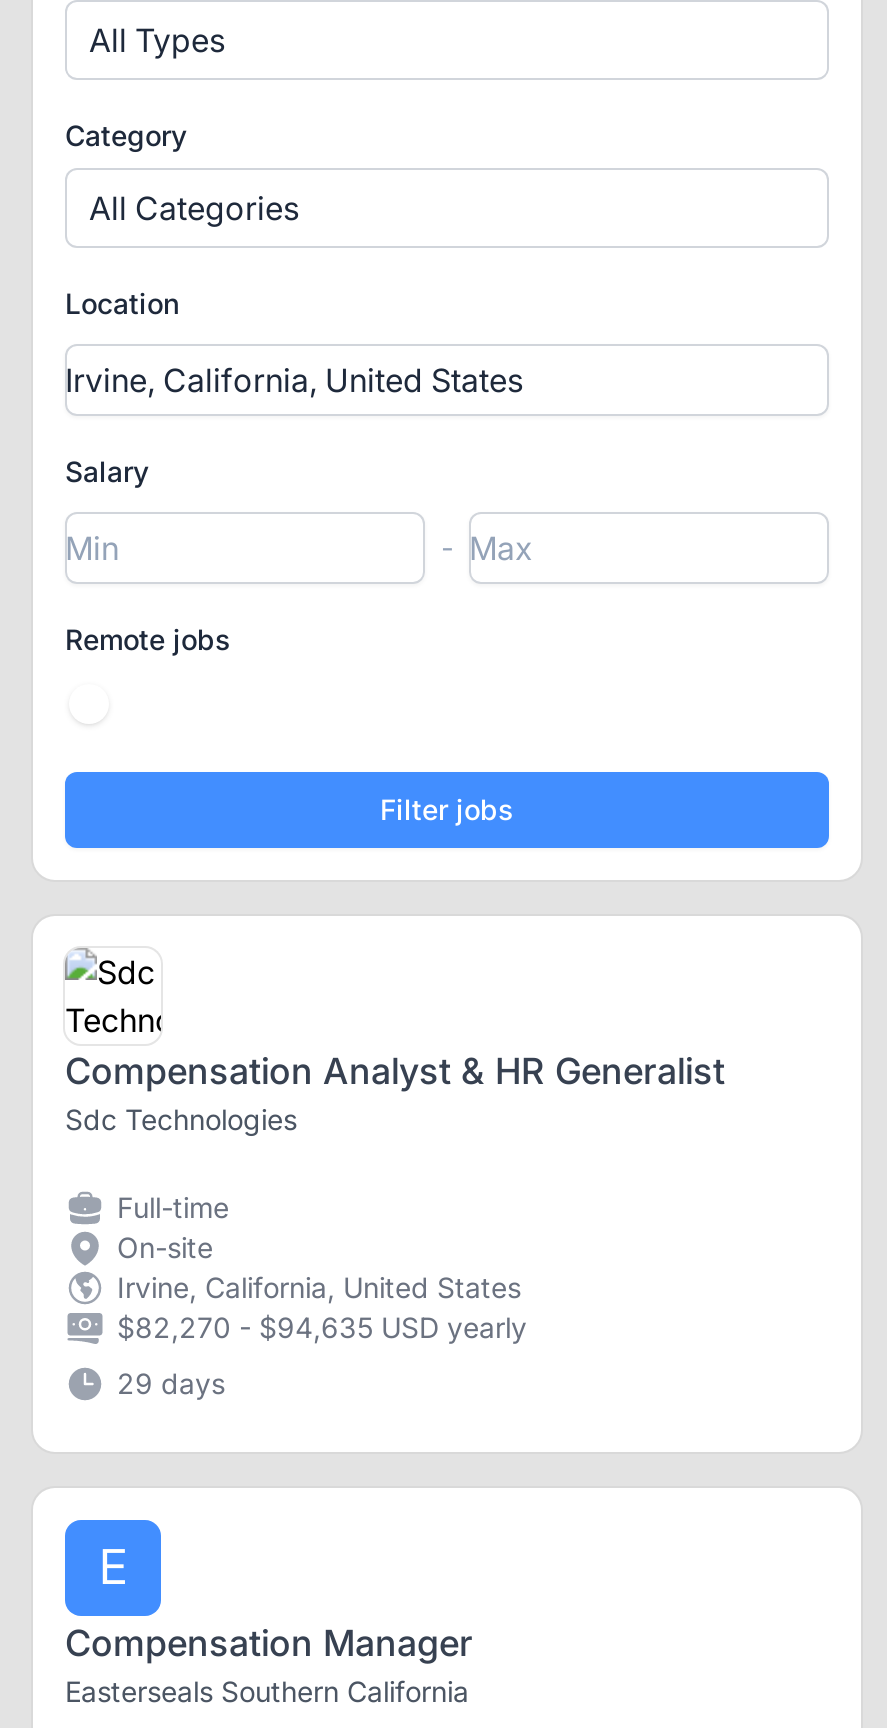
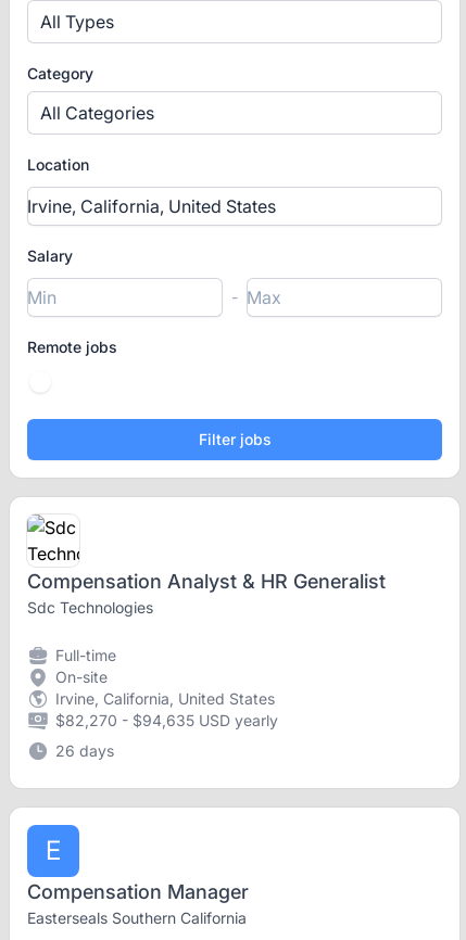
[117,1366,225,1400] 29 days -> [55,741,114,760] 26 days

